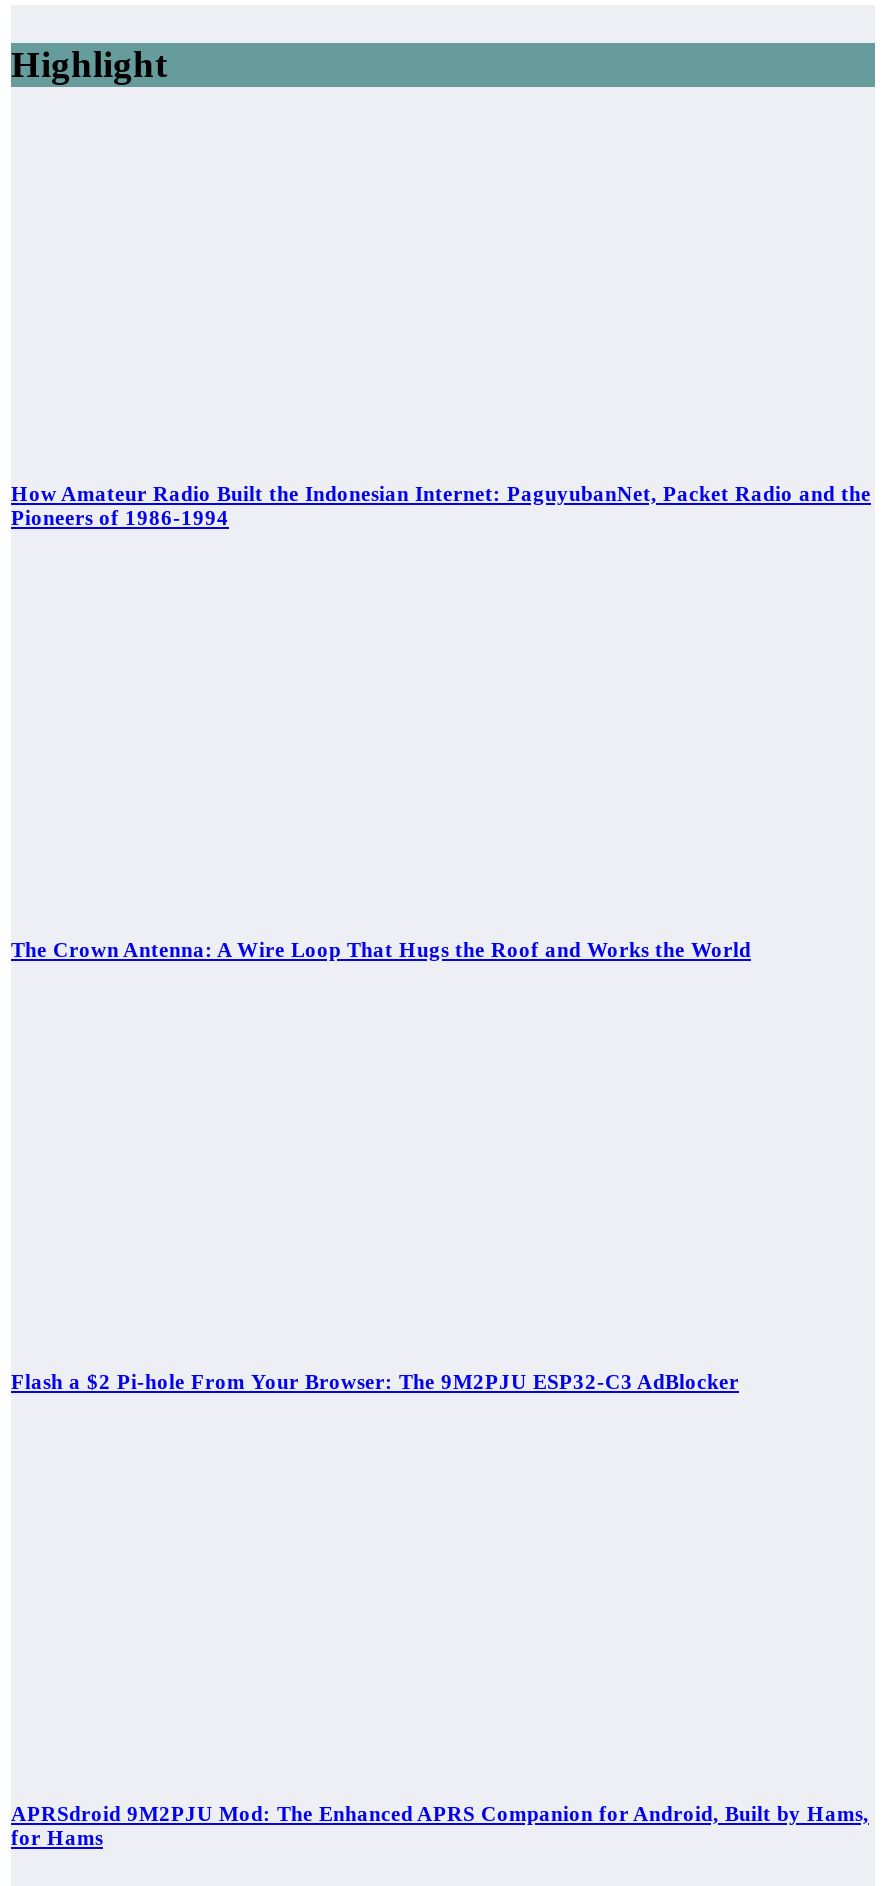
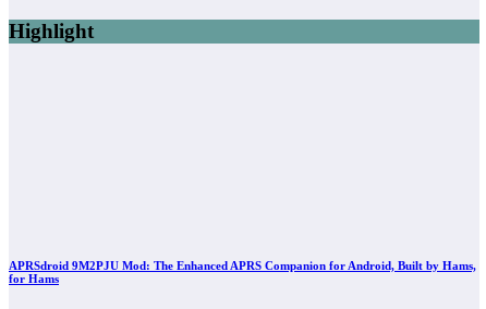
[11,481,871,529] How Amateur Radio Built the Indonesian Internet: PaguyubanNet, Packet Radio and the | Pioneers of 1986-1994 -> none
[11,937,751,961] The Crown Antenna: A Wire Loop That Hugs the Roof and Works the World -> none
[11,1369,739,1393] Flash a $2 Pi-hole From Your Browser: The 9M2PJU ESP32-C3 AdBlocker -> none

